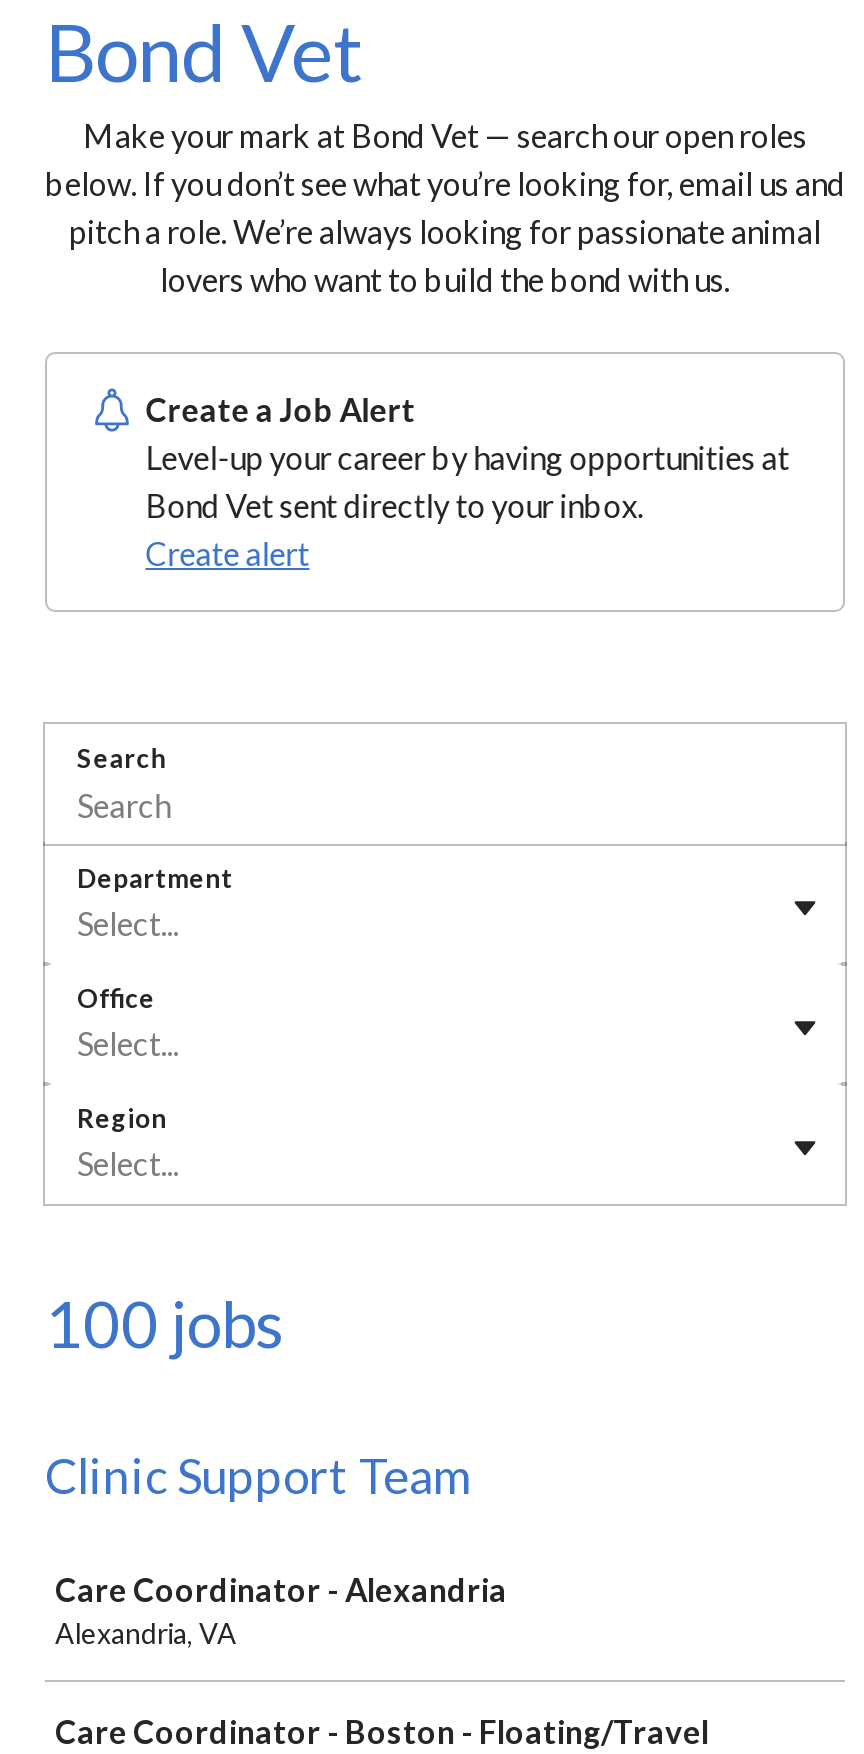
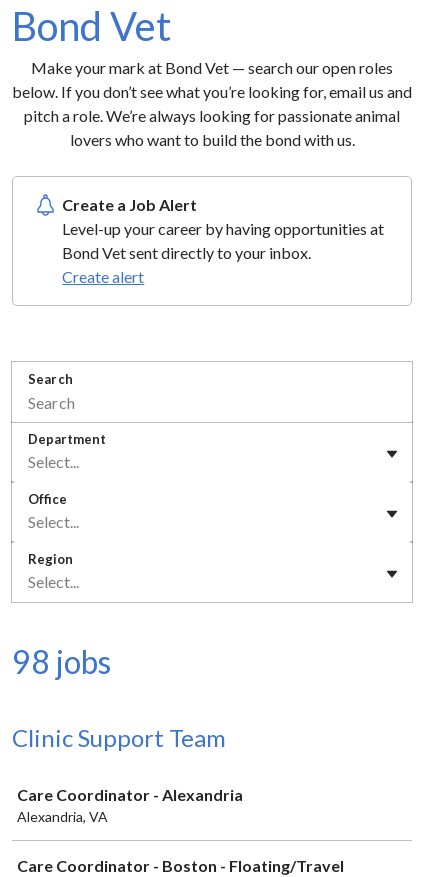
[45,1284,281,1362] 100 jobs -> [12,642,111,681] 98 jobs

